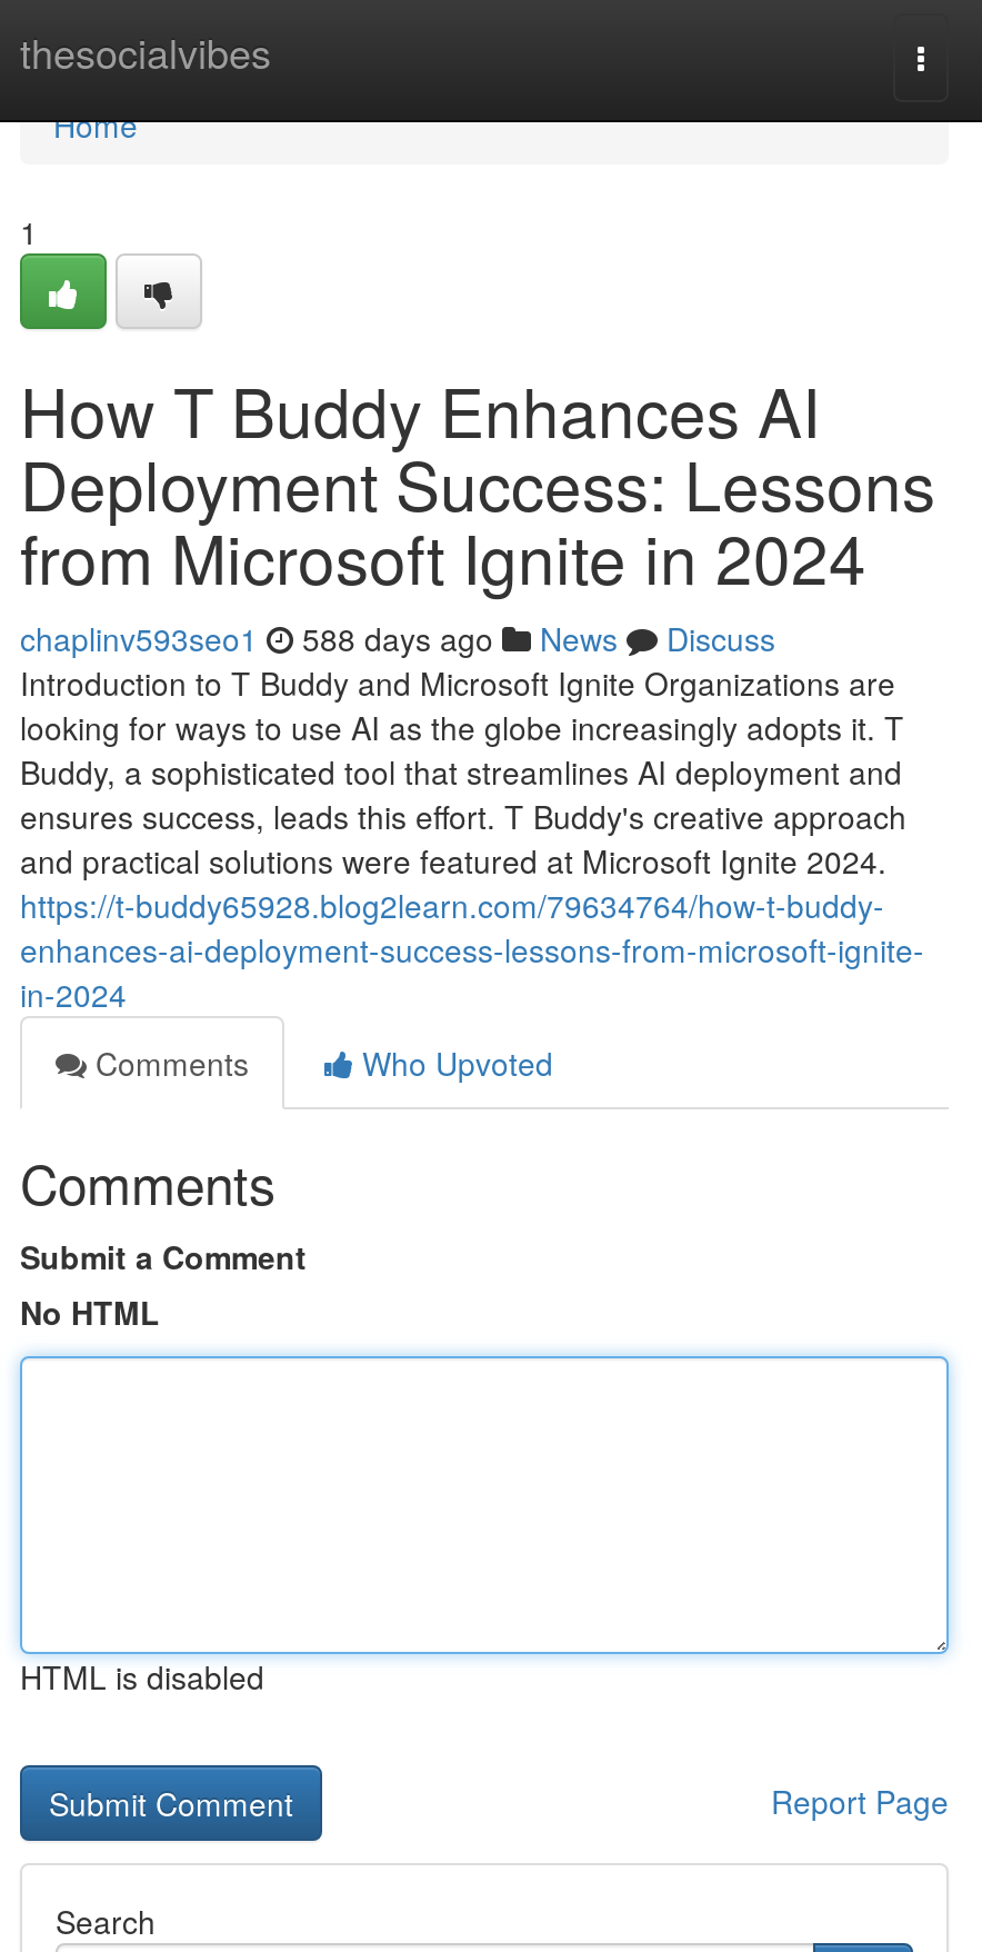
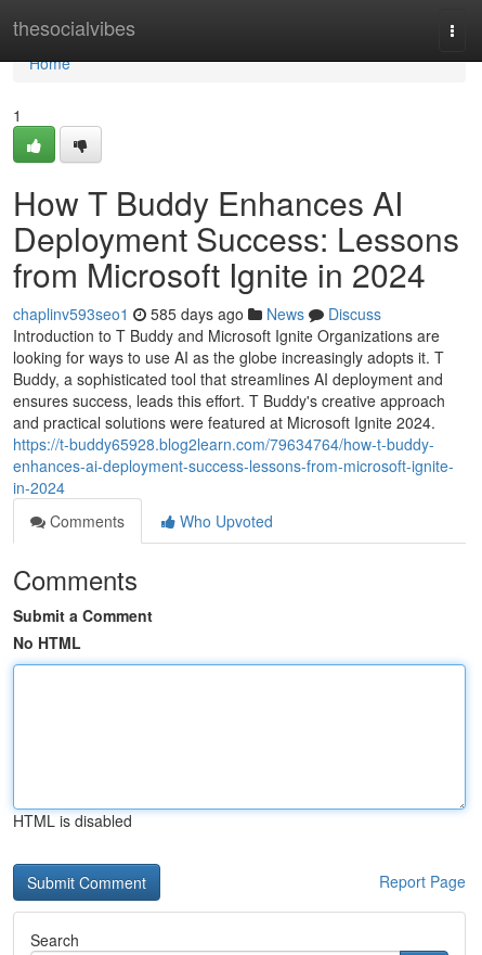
[20,616,775,660] chaplinv593seo1 588 days ago News Discuss -> [13,303,381,324] chaplinv593seo1 585 days ago News Discuss

